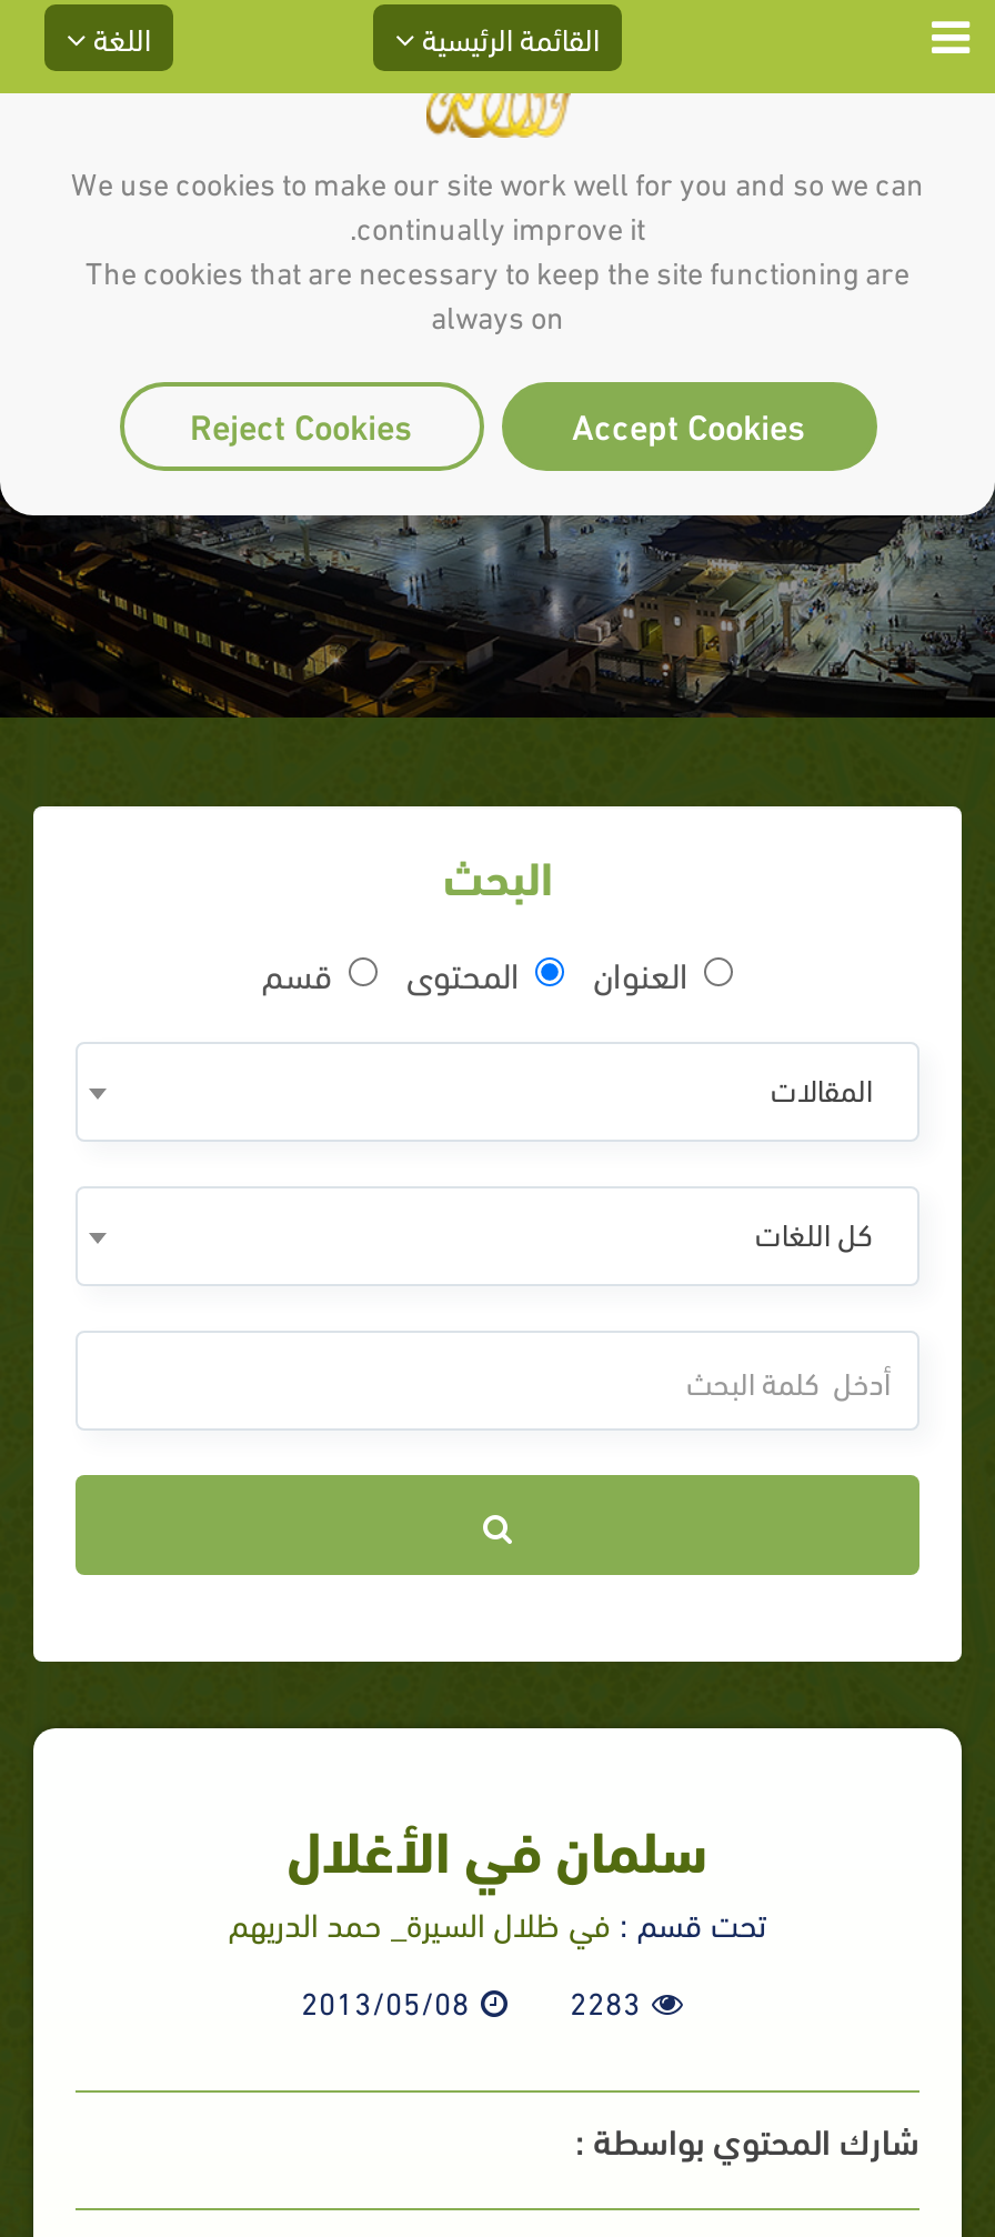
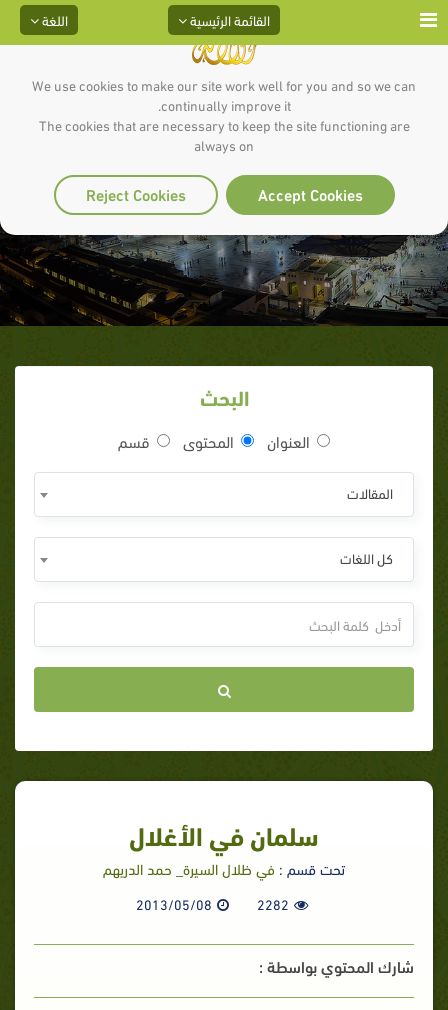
[570,1977,641,2024] 2283 -> [256,893,288,914] 2282

